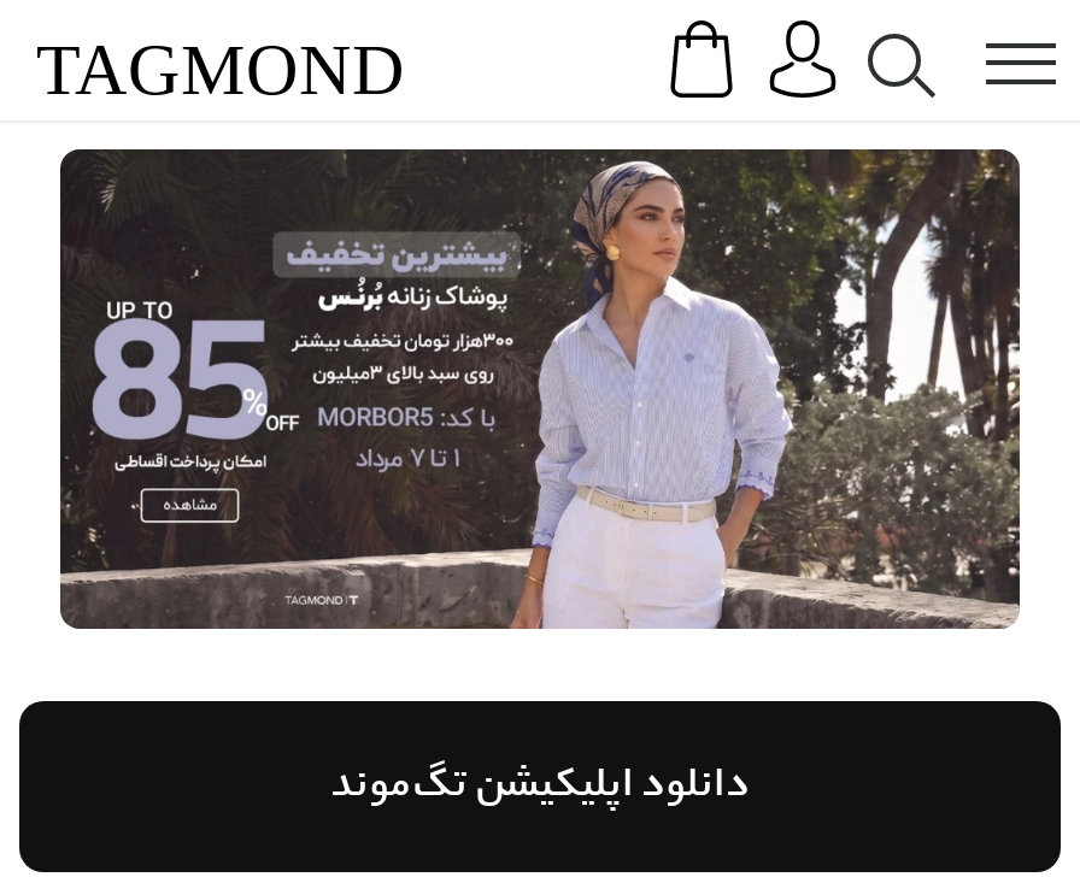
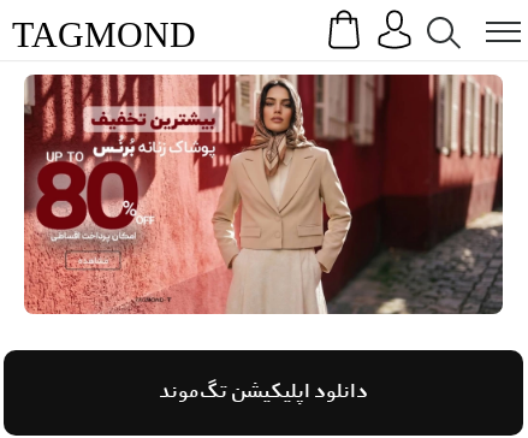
[58,147,1022,631] [image] -> [23,73,504,315] [image]

